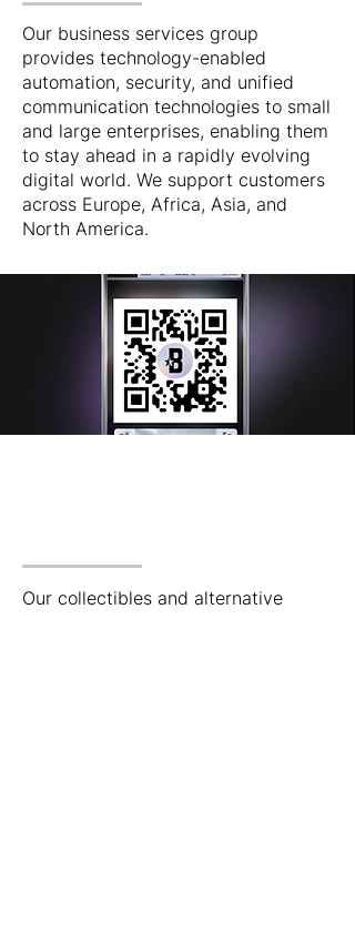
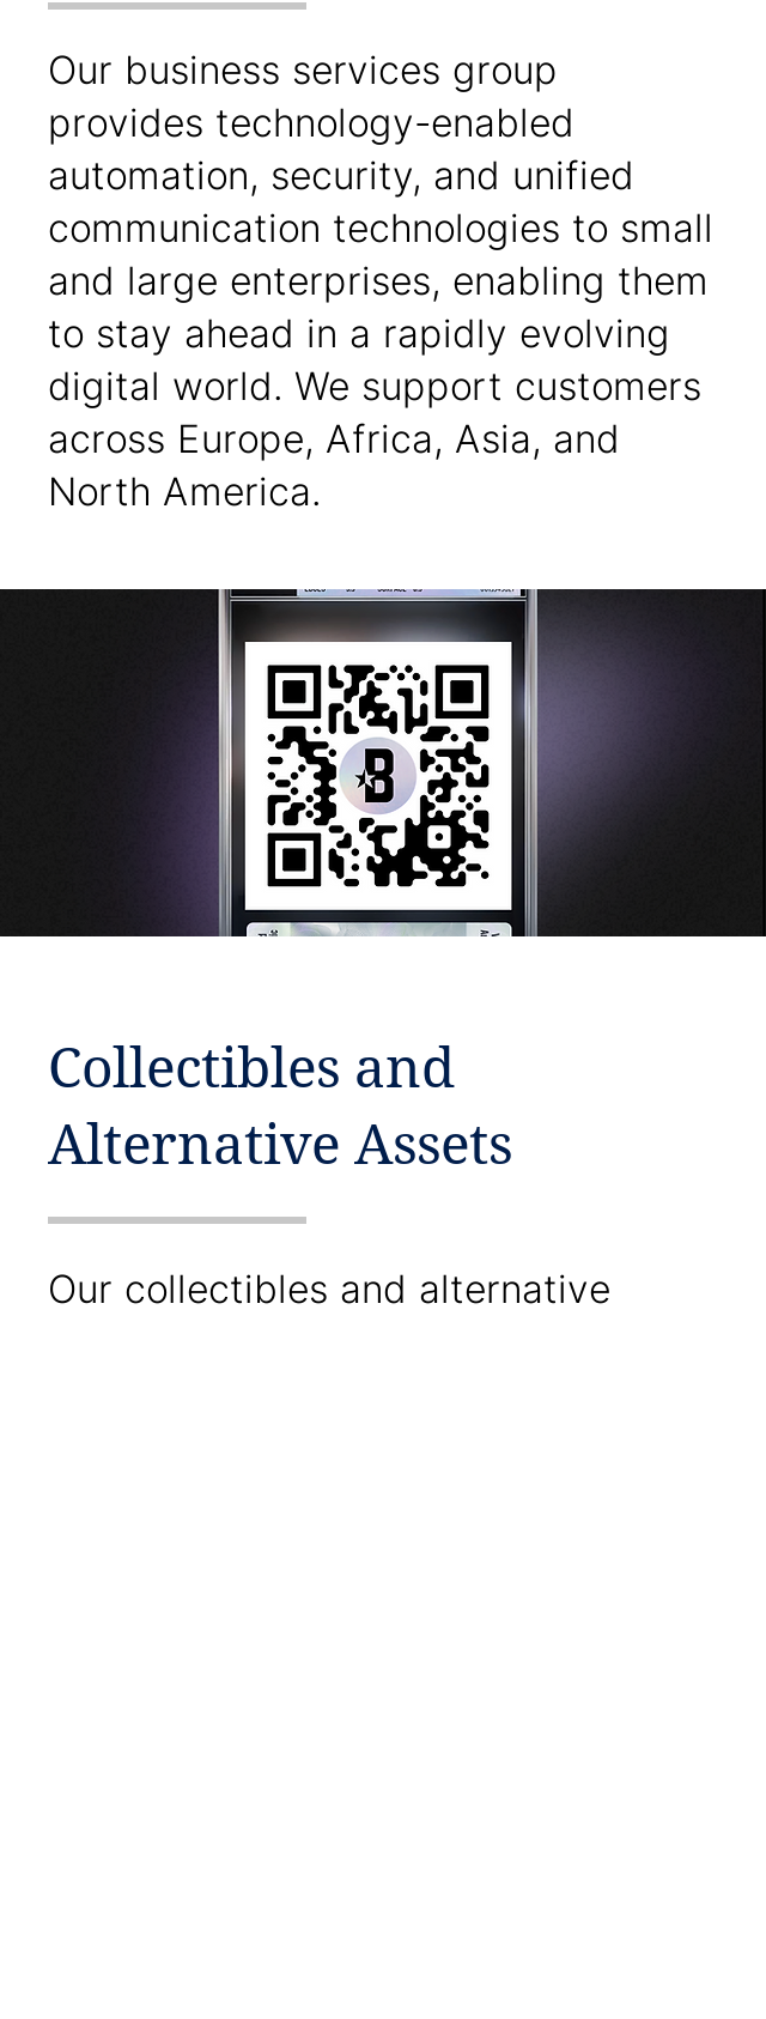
none -> [48,1027,512,1181] Collectibles and | Alternative Assets

